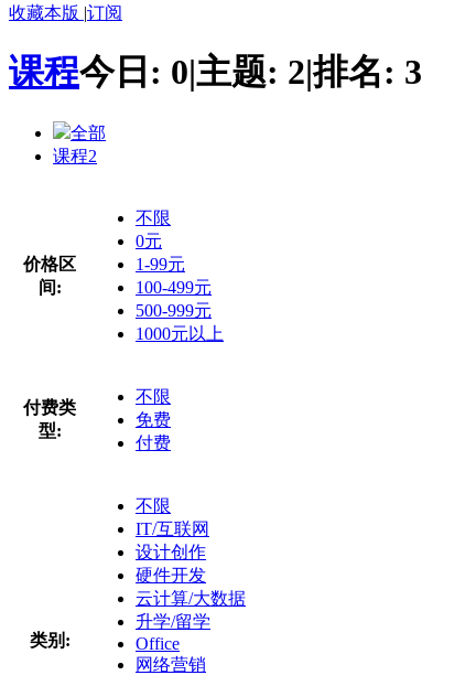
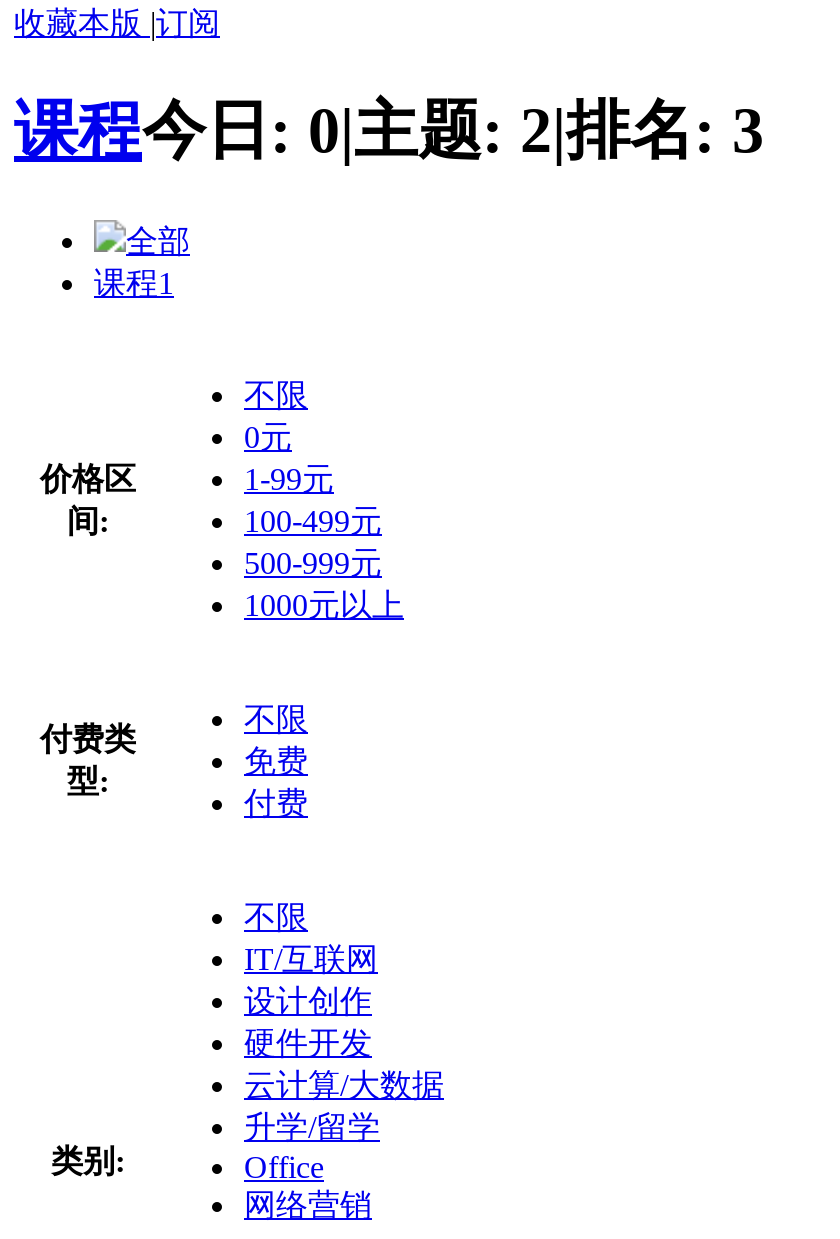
[53,147,97,165] 课程2 -> [94,266,174,300] 课程1

